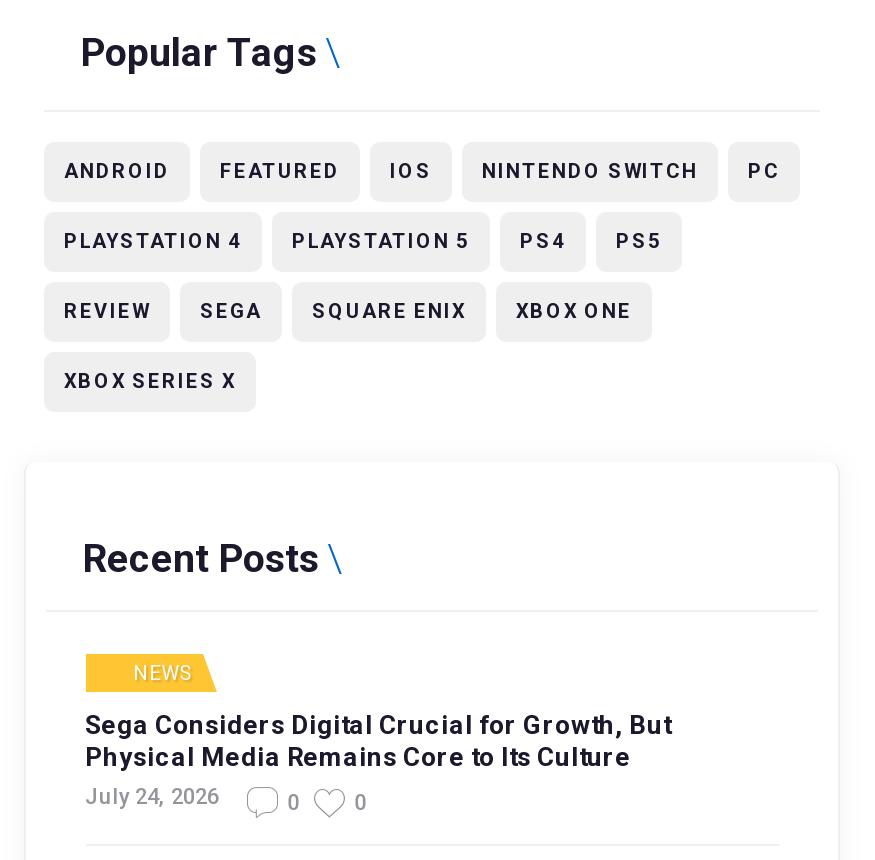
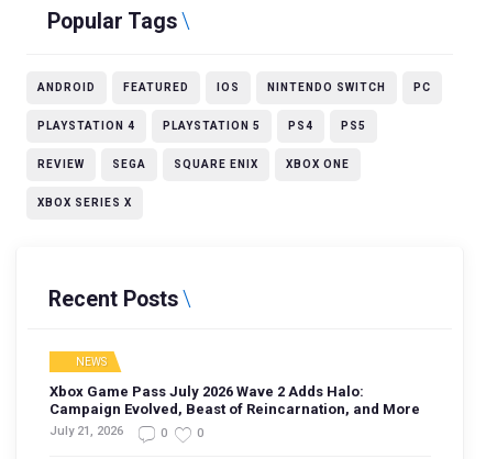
[85,711,671,811] Sega Considers Digital Crucial for Growth, But | Physical Media Remains Core to Its Culture | July 24, 2026 -> [49,383,419,438] Xbox Game Pass July 2026 Wave 2 Adds Halo: | Campaign Evolved, Beast of Reincarnation, and More | July 21, 2026

